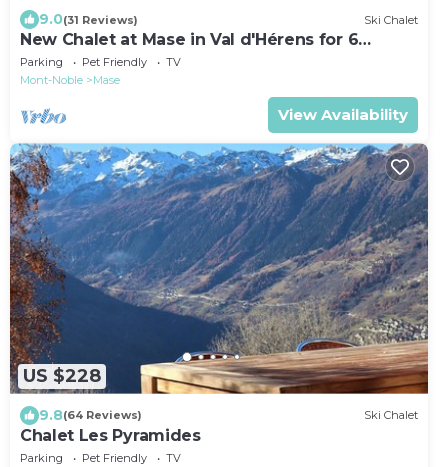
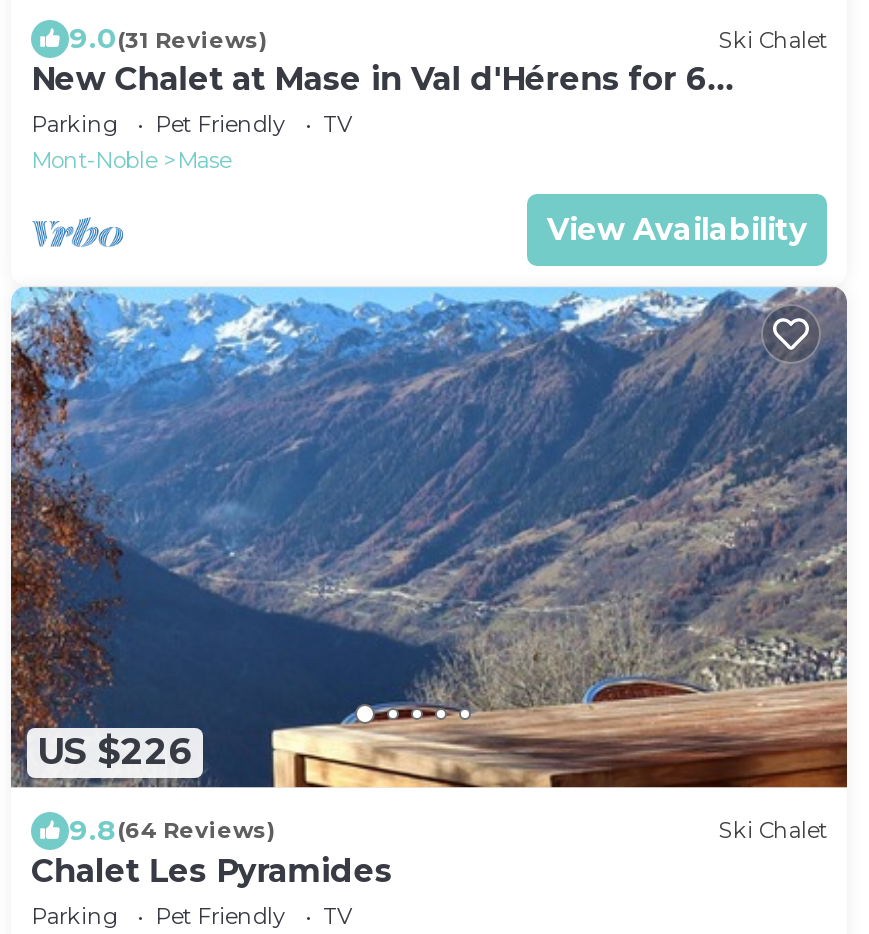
[23,365,101,387] US $228 -> [37,731,193,775] US $226

